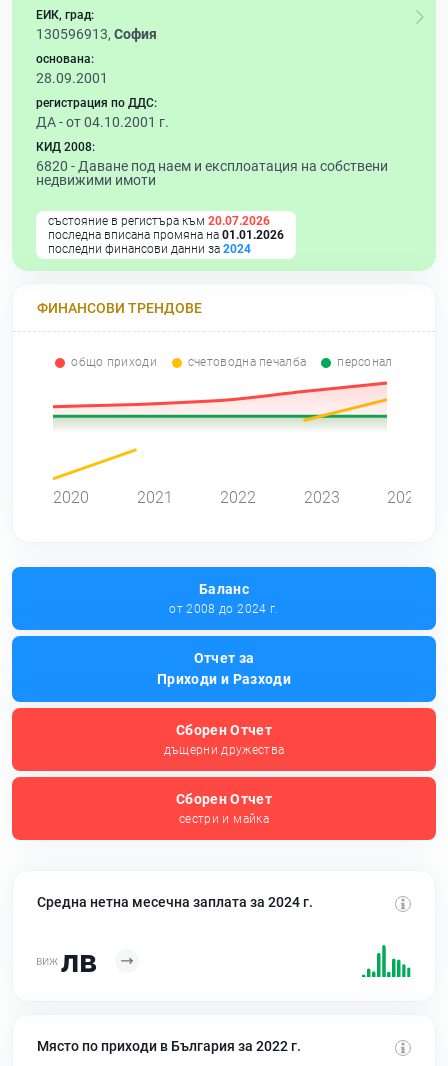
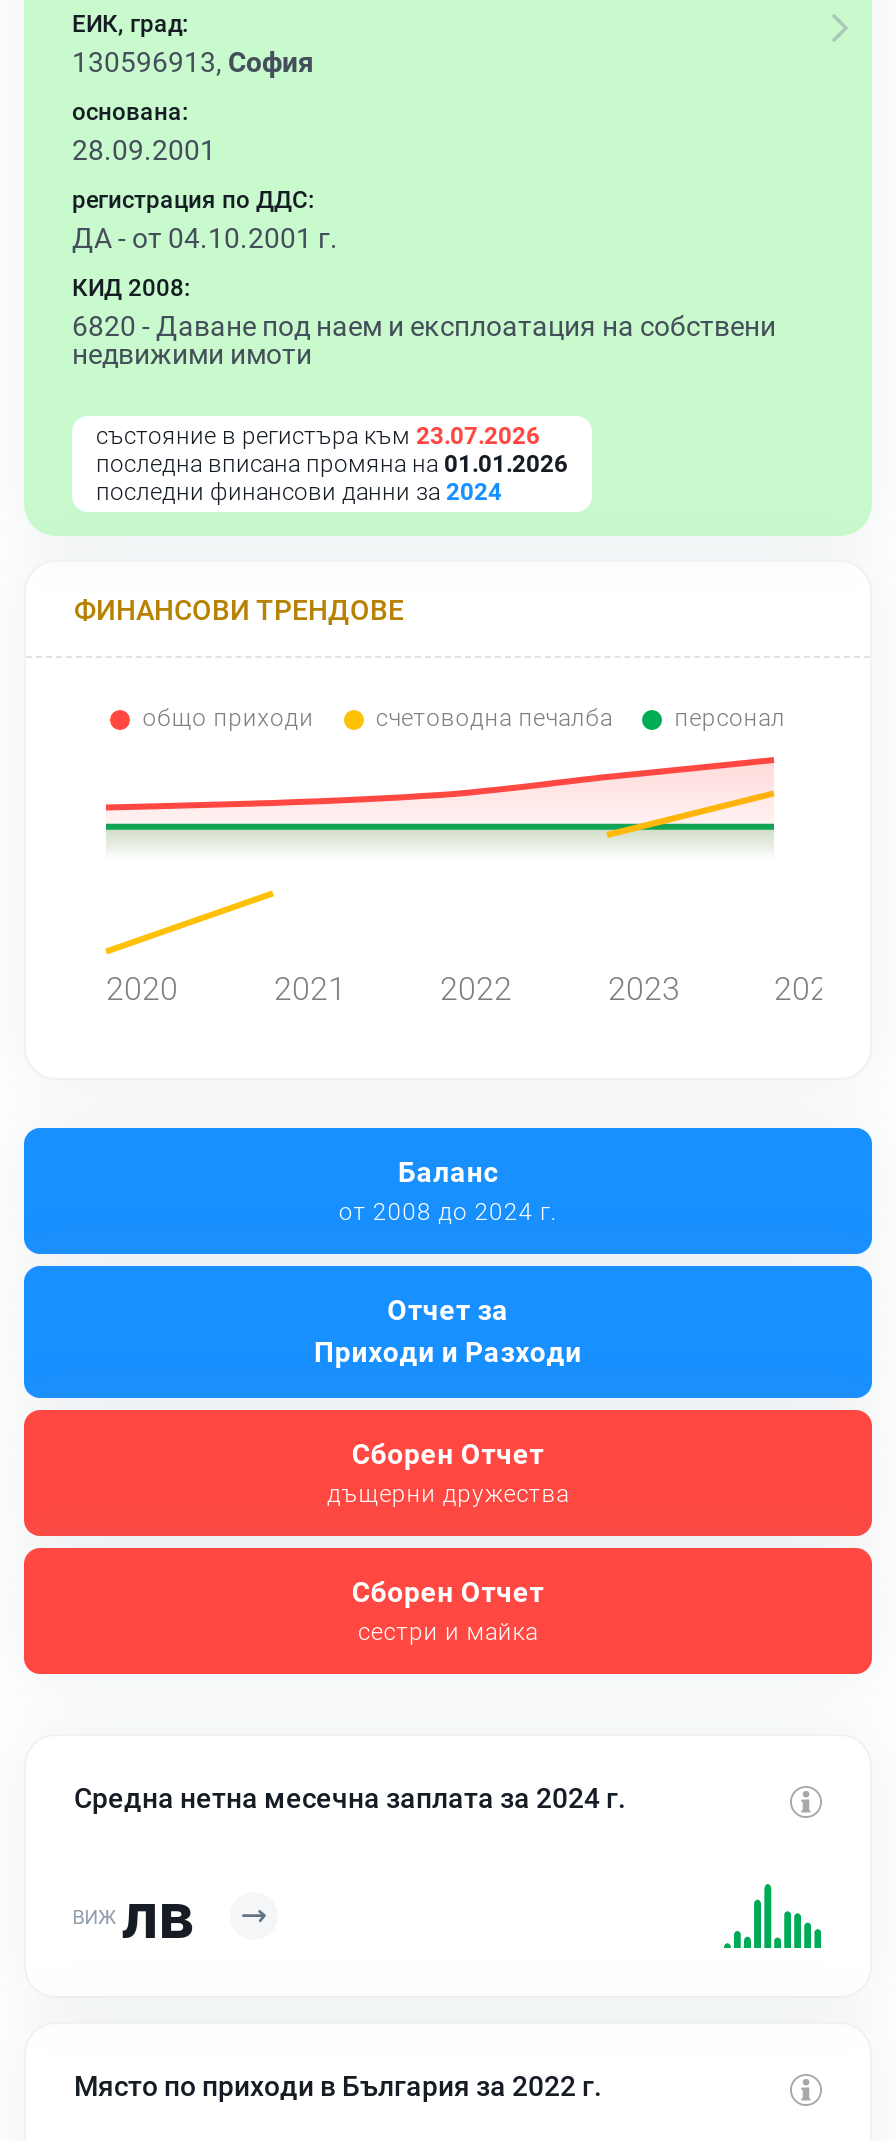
[48,214,270,228] състояние в регистъра към 20.07.2026 -> [96,422,540,450] състояние в регистъра към 23.07.2026

